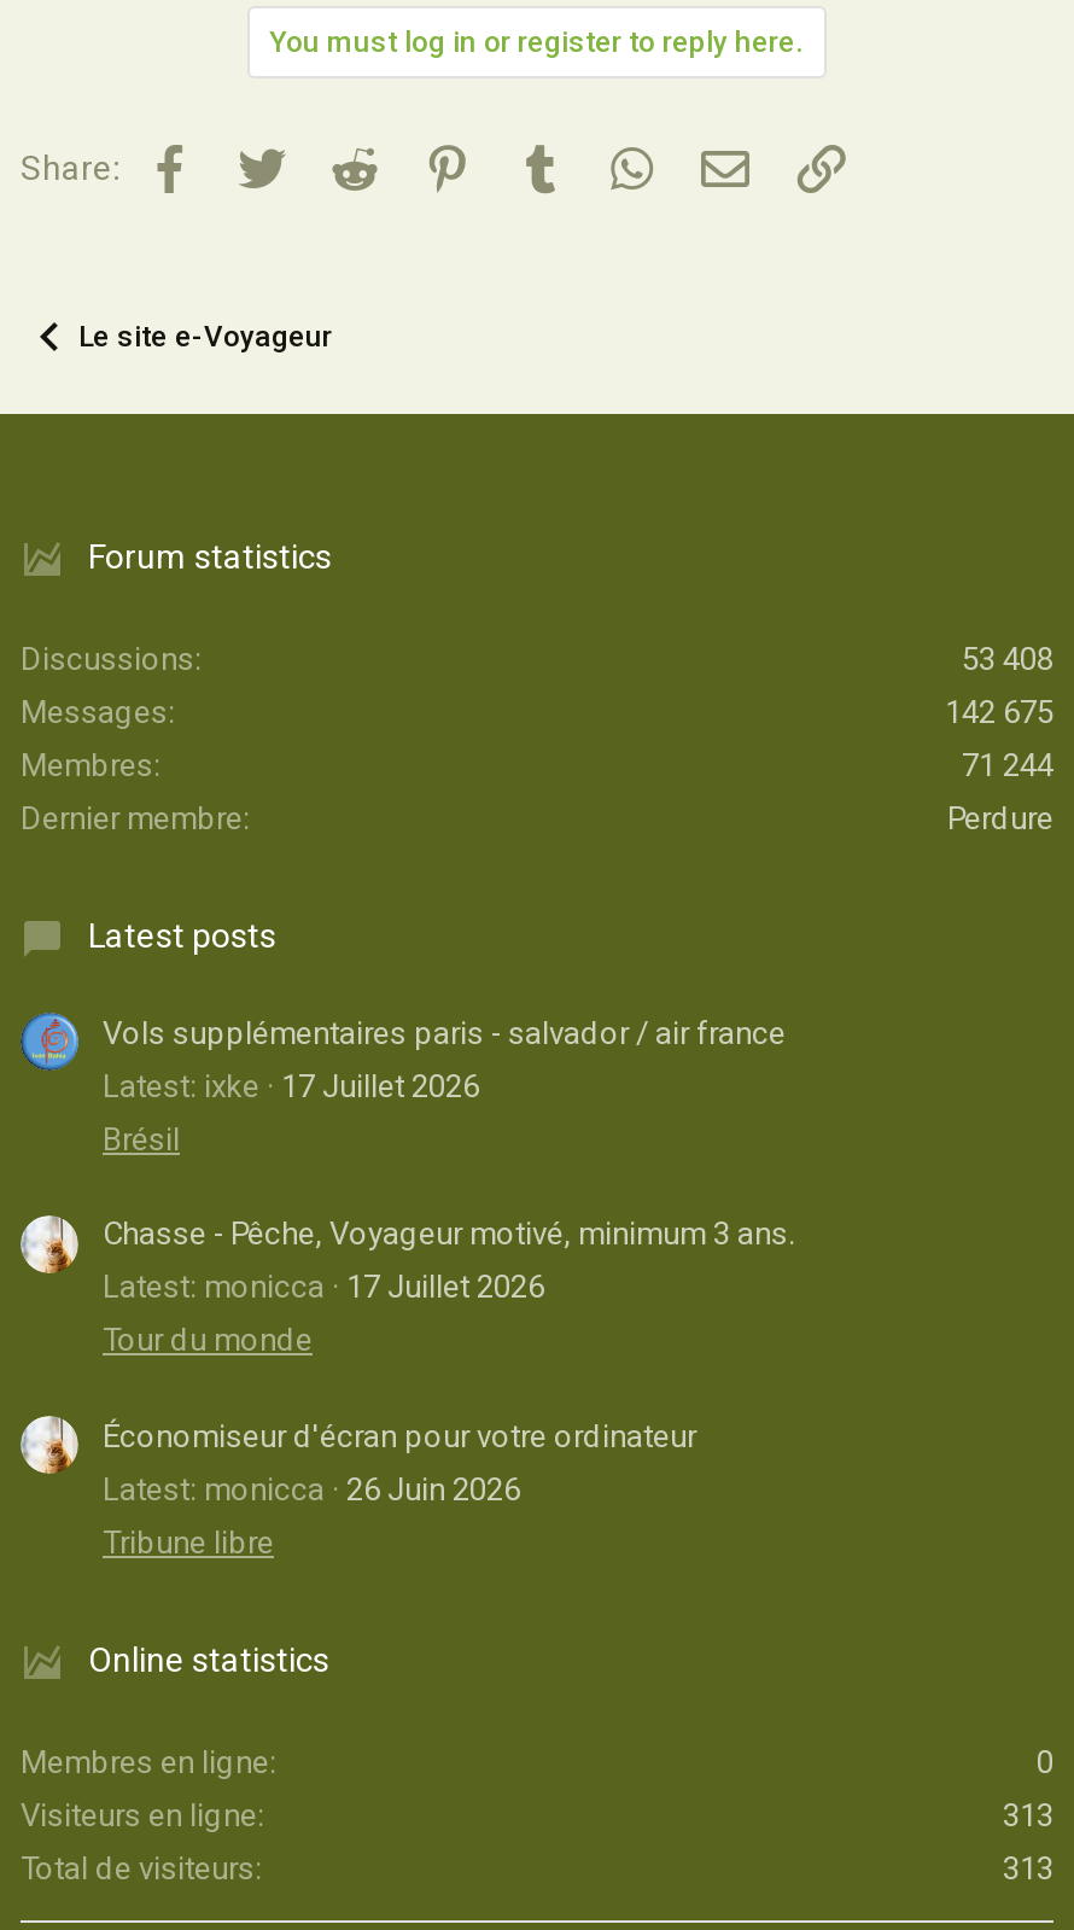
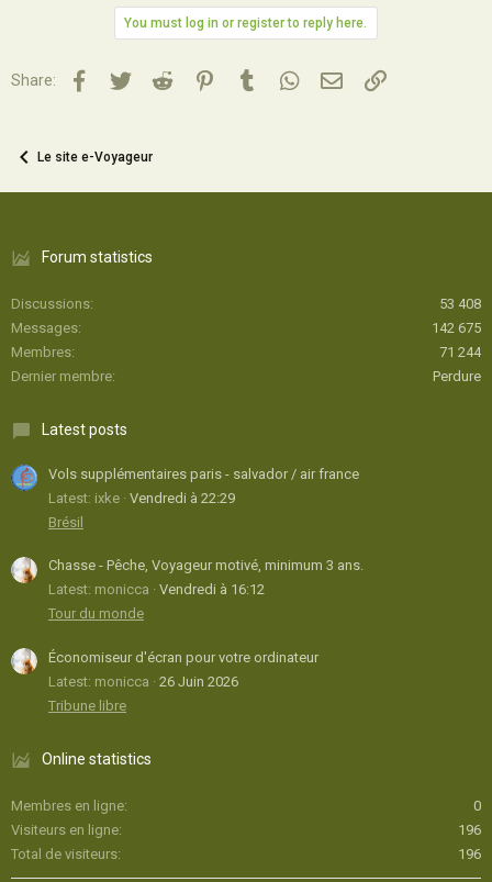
[103,1067,479,1104] Latest: ixke 17 Juillet 2026 -> [48,490,235,506] Latest: ixke Vendredi à 22:29
[103,1269,544,1305] Latest: monicca 17 Juillet 2026 -> [48,581,265,598] Latest: monicca Vendredi à 16:12
[1003,1797,1053,1833] 313 -> [458,822,481,838] 196
[1003,1850,1053,1887] 313 -> [458,846,481,862] 196

